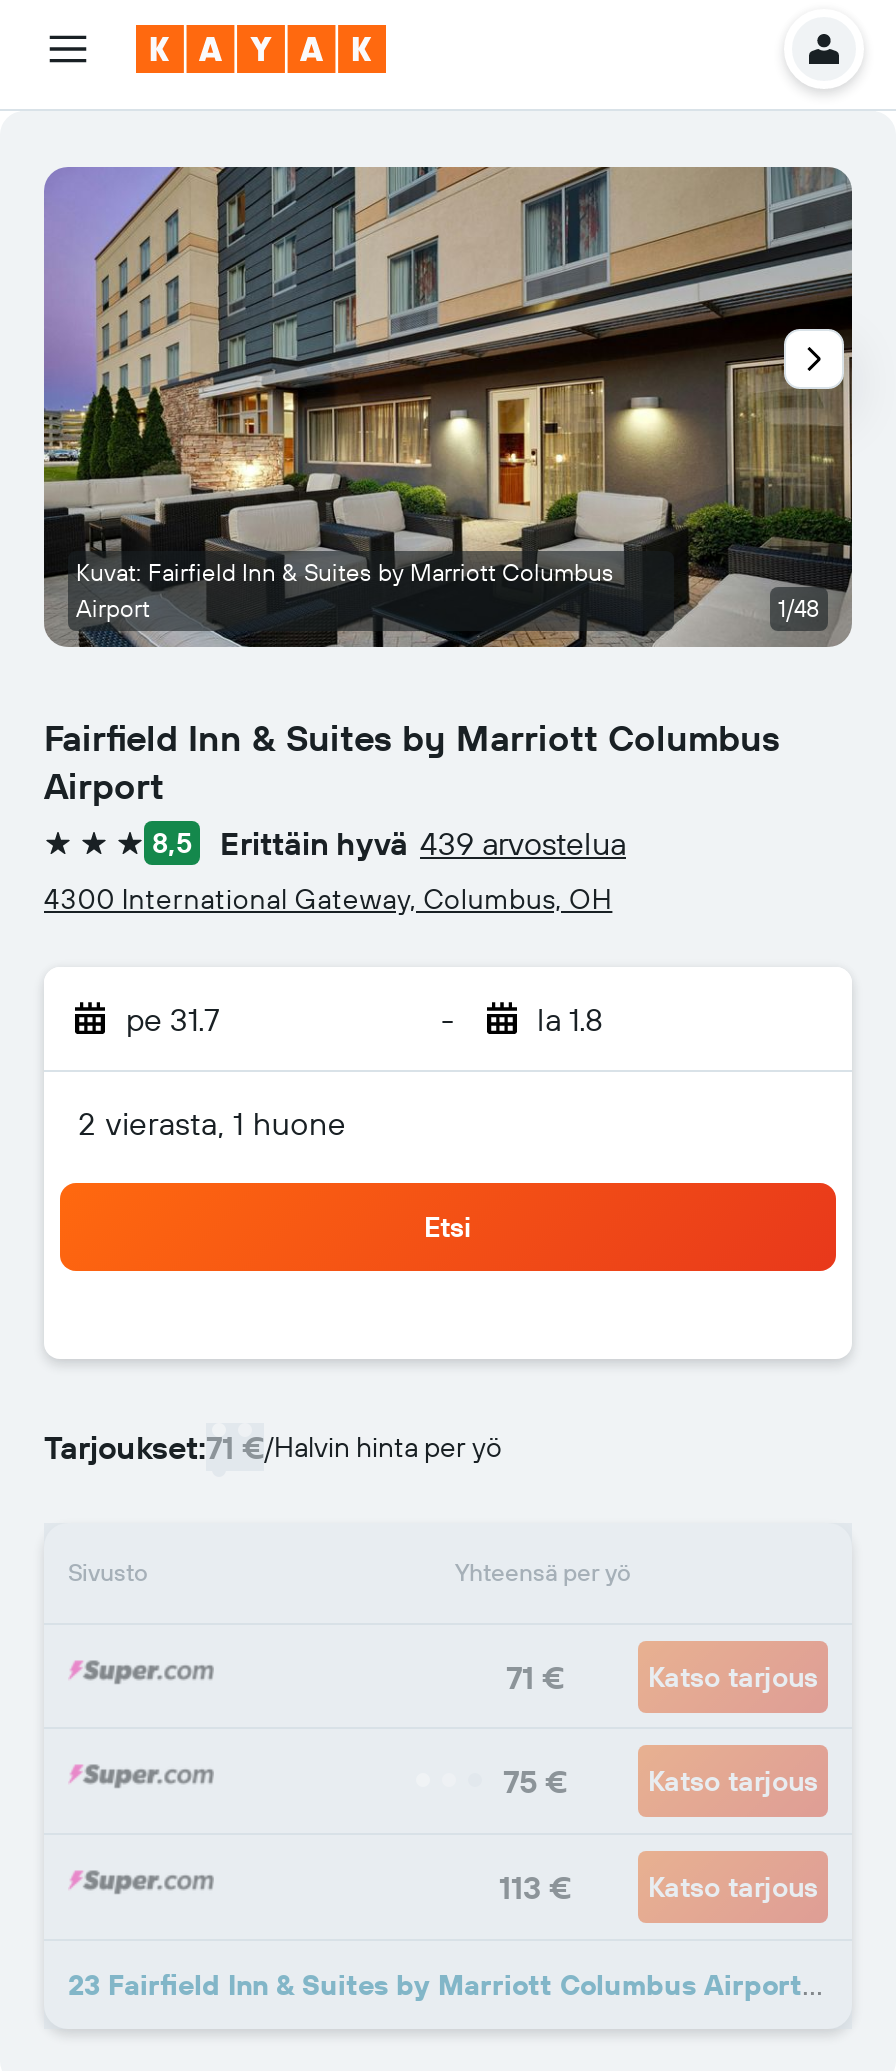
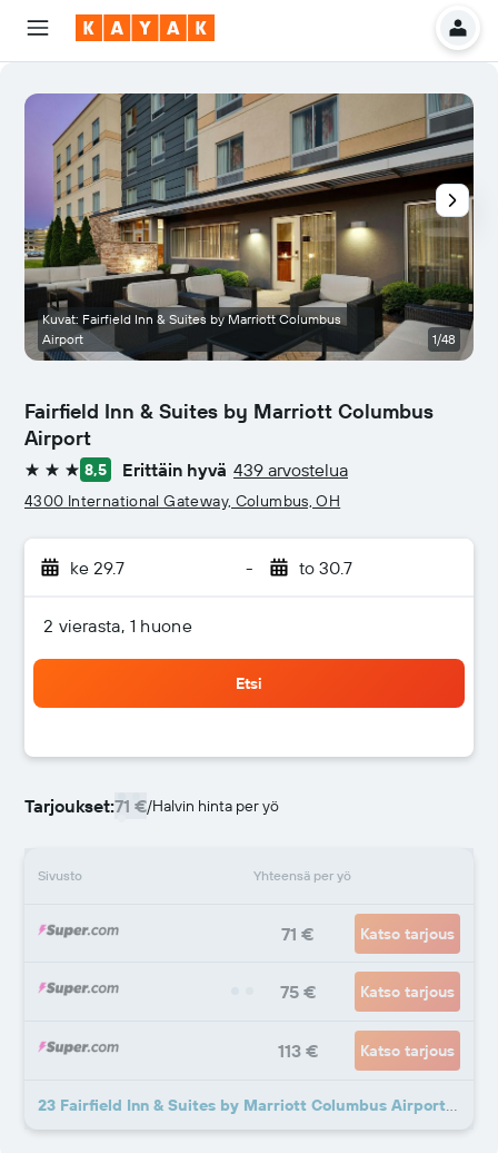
[126,999,220,1039] pe 31.7 -> [70,556,124,579] ke 29.7
[537,999,603,1039] la 1.8 -> [298,556,352,579] to 30.7

